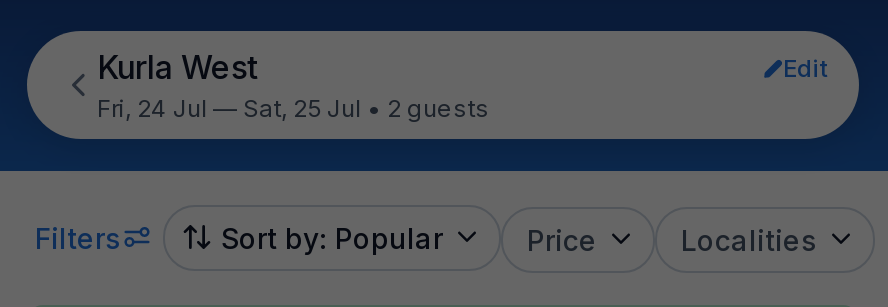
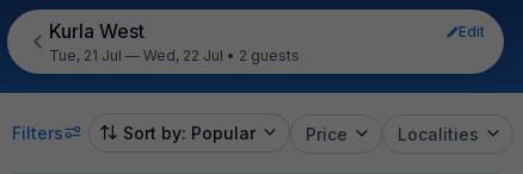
[97,93,489,123] Fri, 24 Jul — Sat, 25 Jul • 2 guests -> [49,46,300,64] Tue, 21 Jul — Wed, 22 Jul • 2 guests

